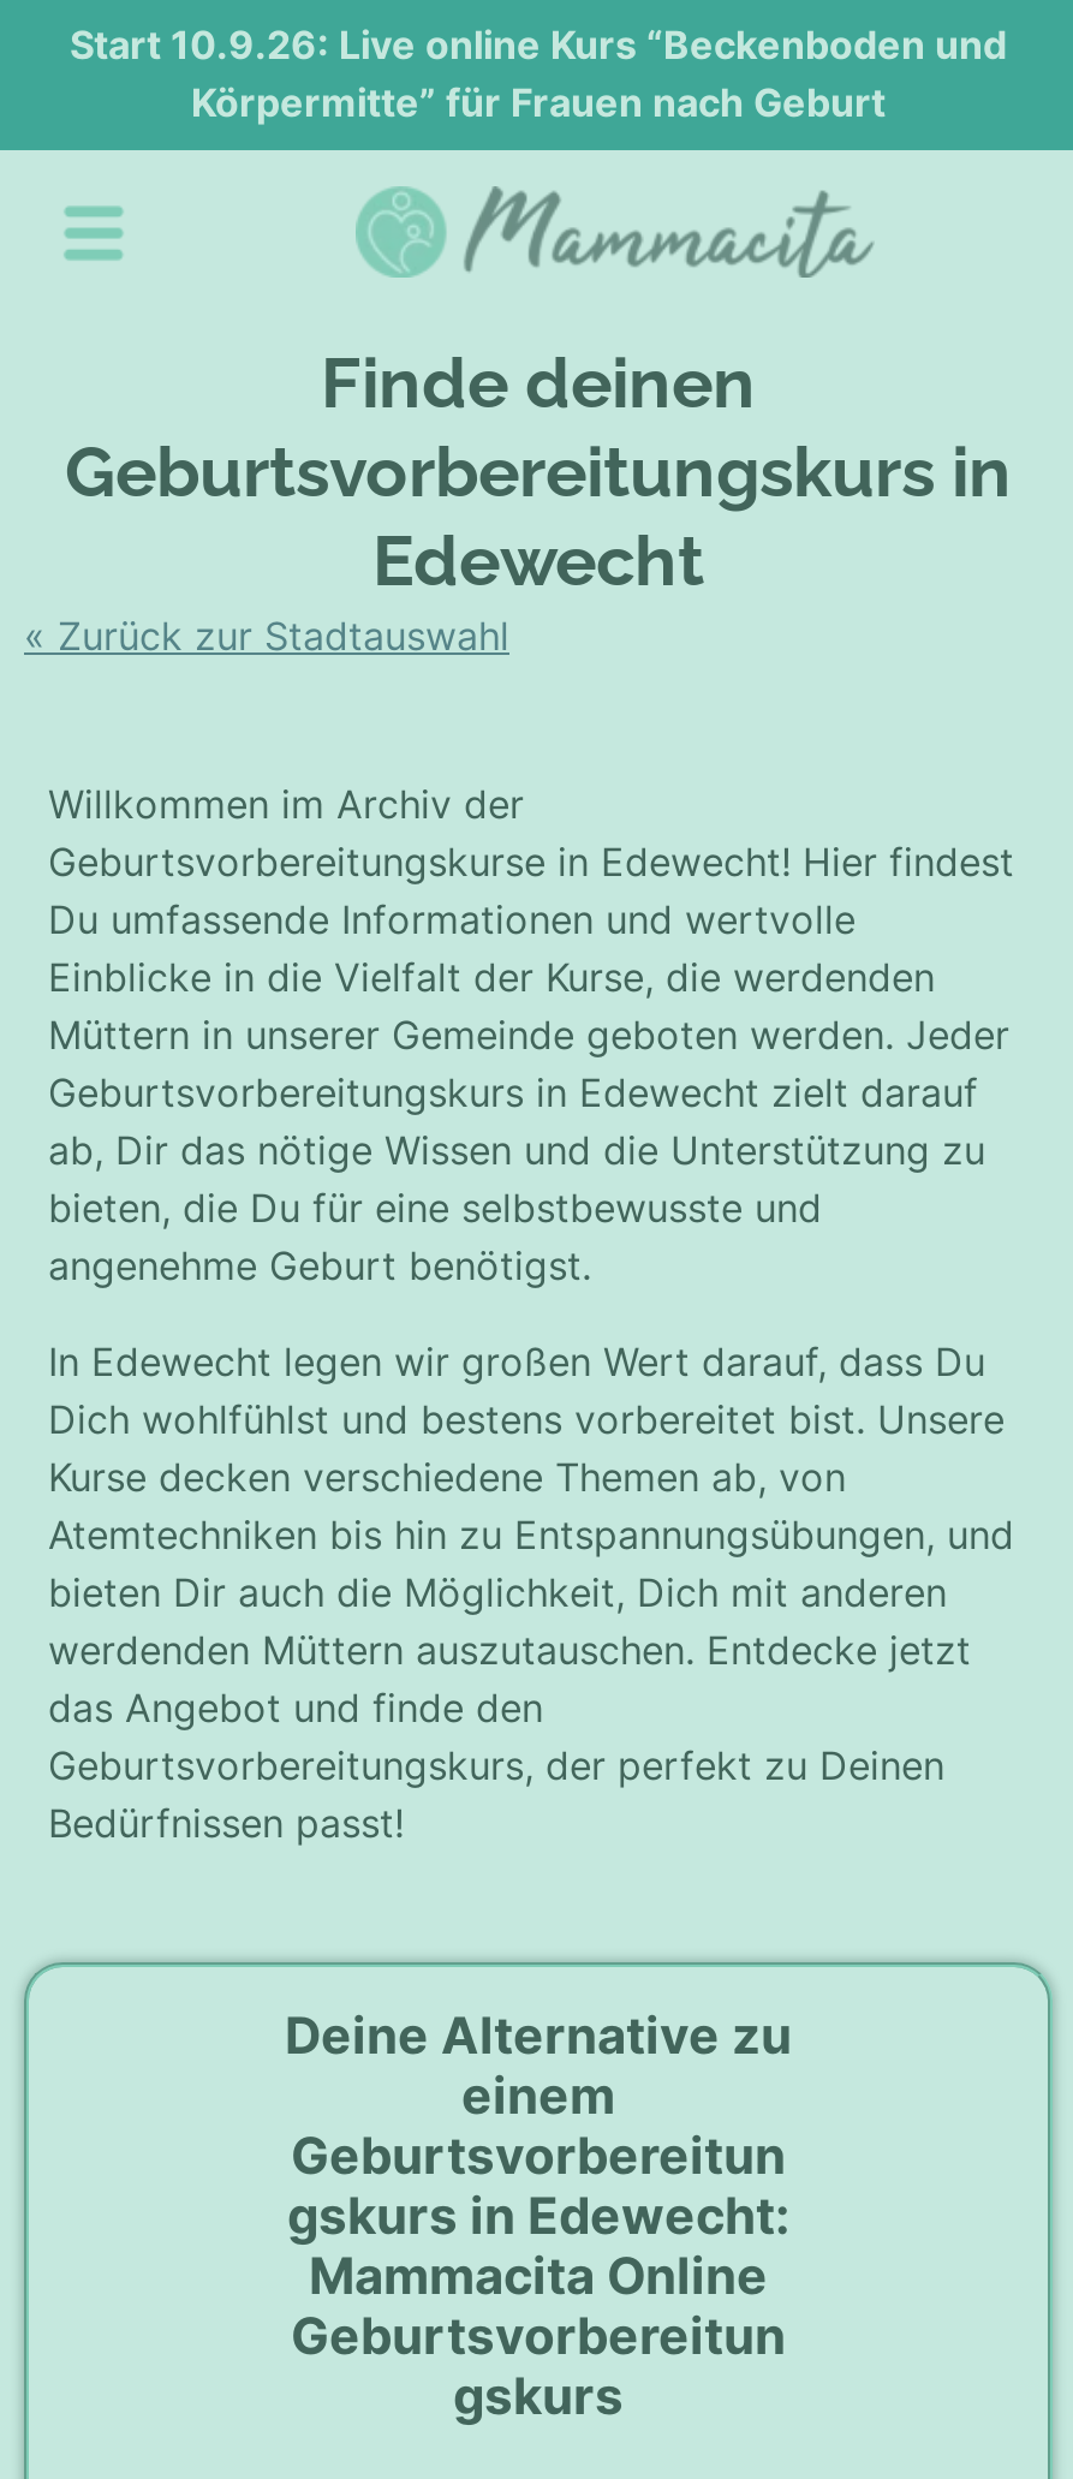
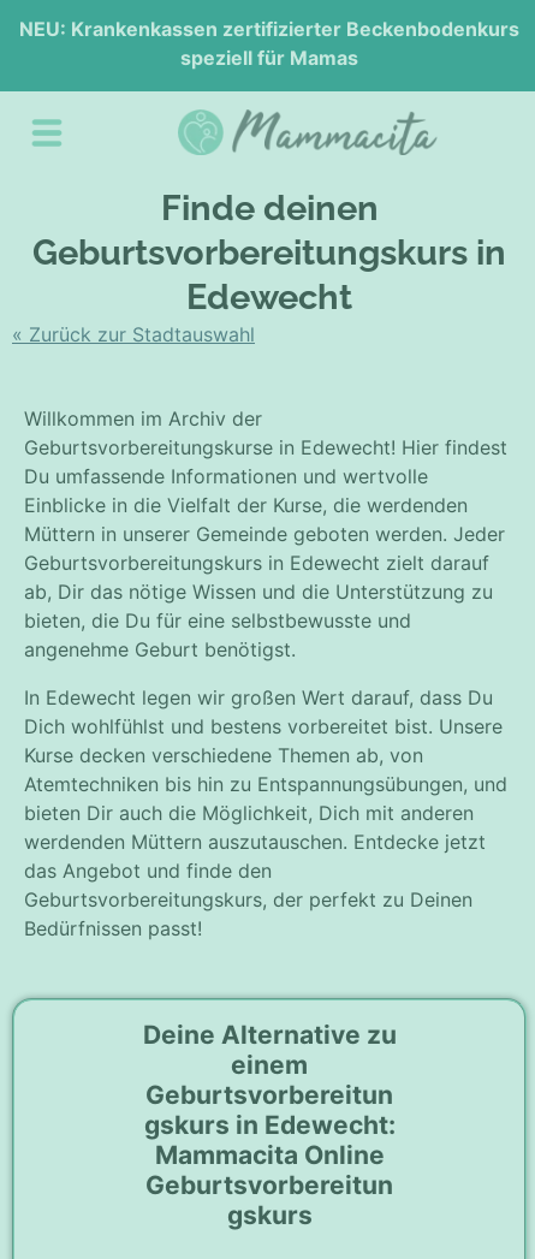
[70,20,1007,126] Start 10.9.26: Live online Kurs “Beckenboden und | Körpermitte” für Frauen nach Geburt -> [19,17,519,70] NEU: Krankenkassen zertifizierter Beckenbodenkurs | speziell für Mamas

